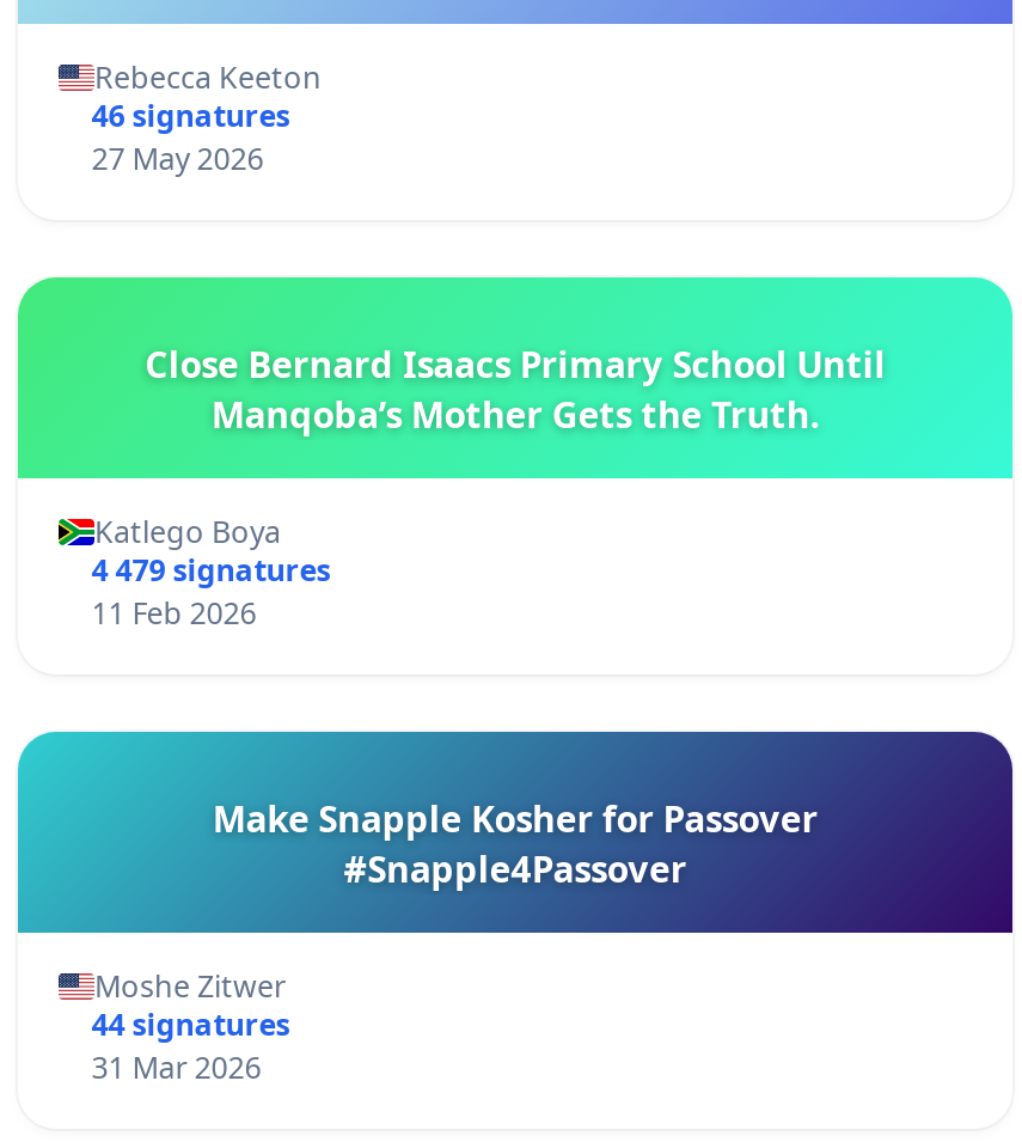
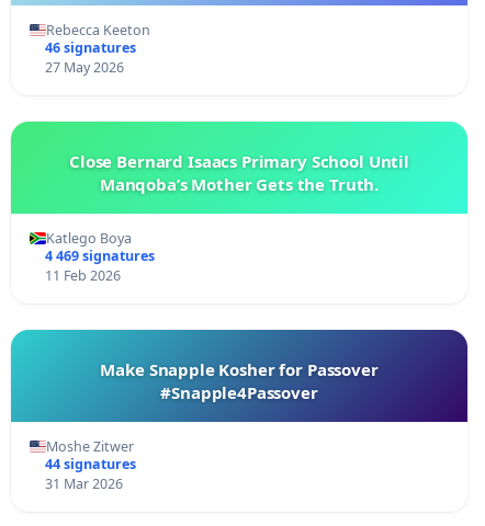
[92,549,331,590] 4 479 signatures -> [45,246,154,265] 4 469 signatures

